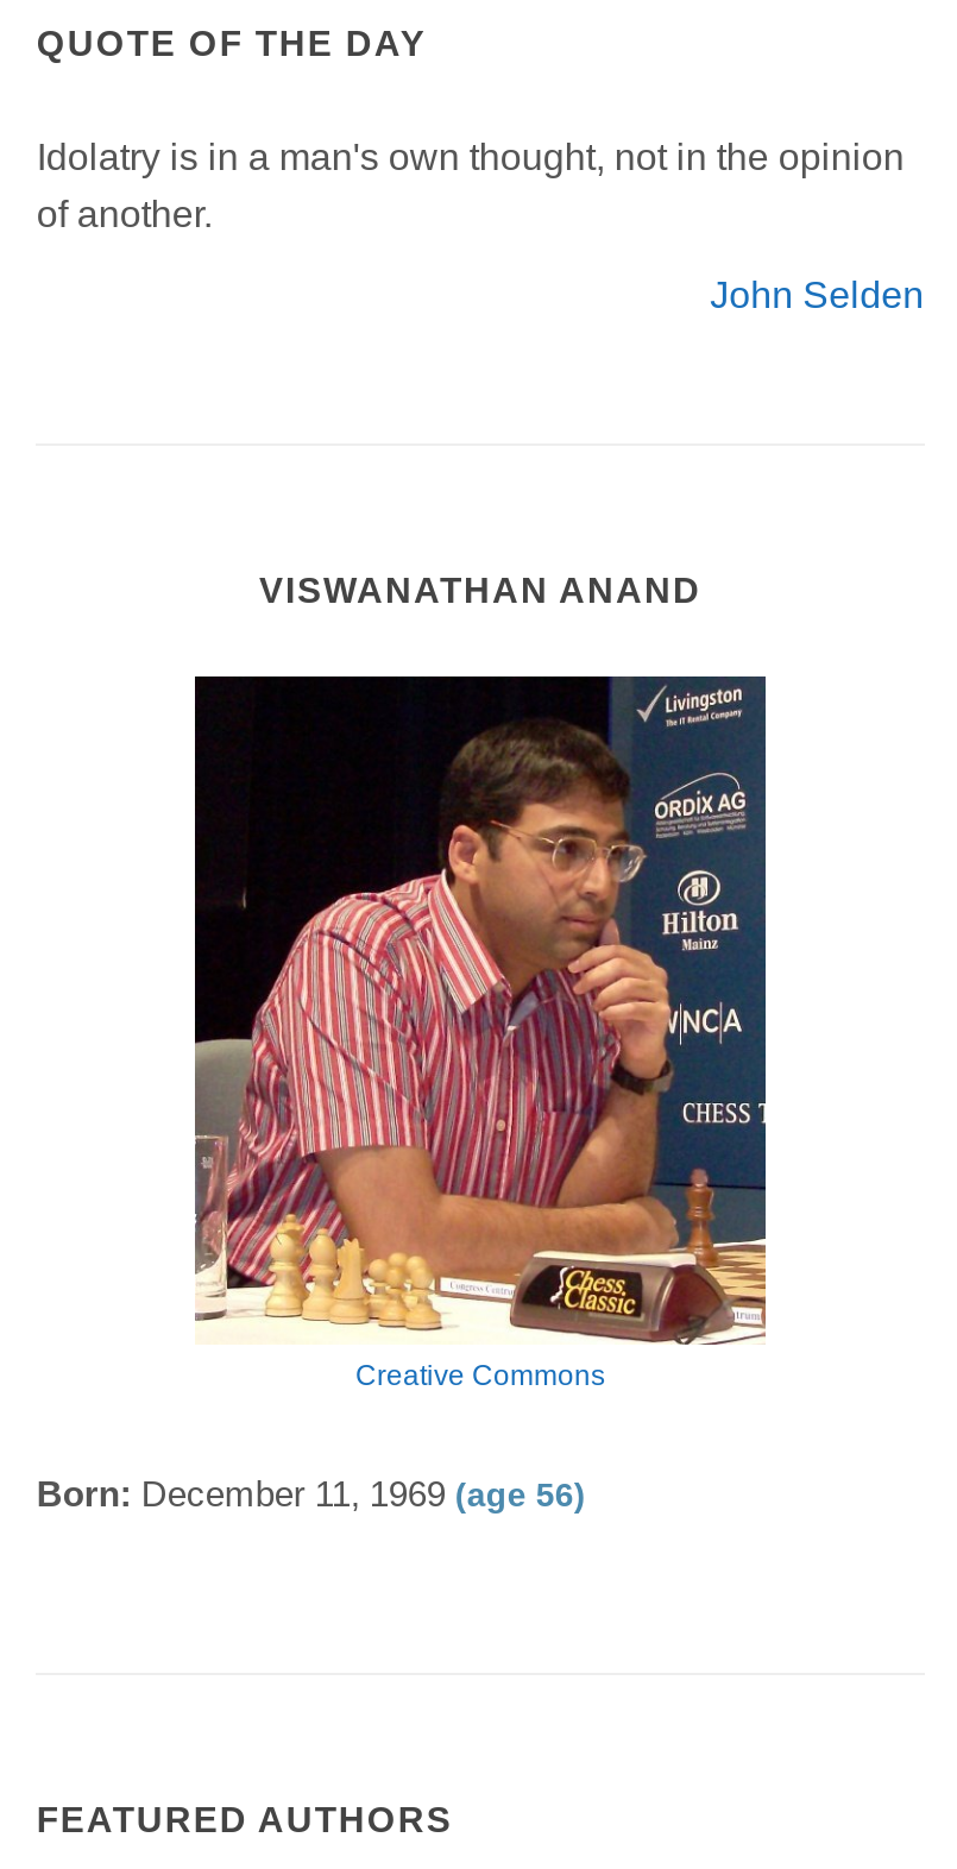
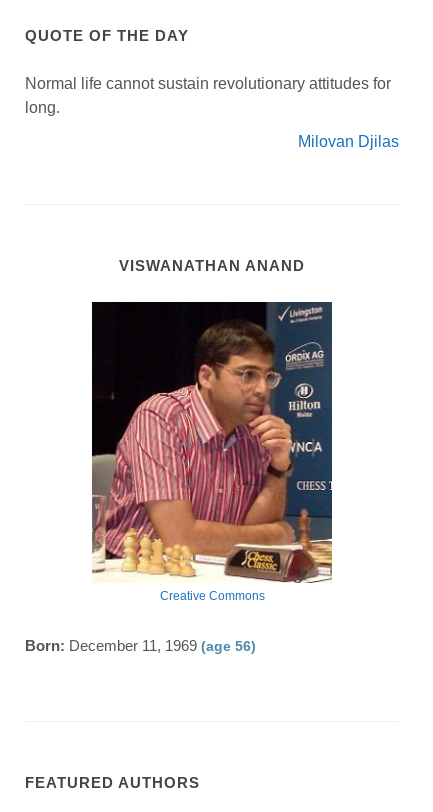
[37,136,904,233] Idolatry is in a man's own thought, not in the opinion | of another. -> [25,75,391,116] Normal life cannot sustain revolutionary attitudes for | long.
[710,274,924,314] John Selden -> [298,133,399,150] Milovan Djilas

